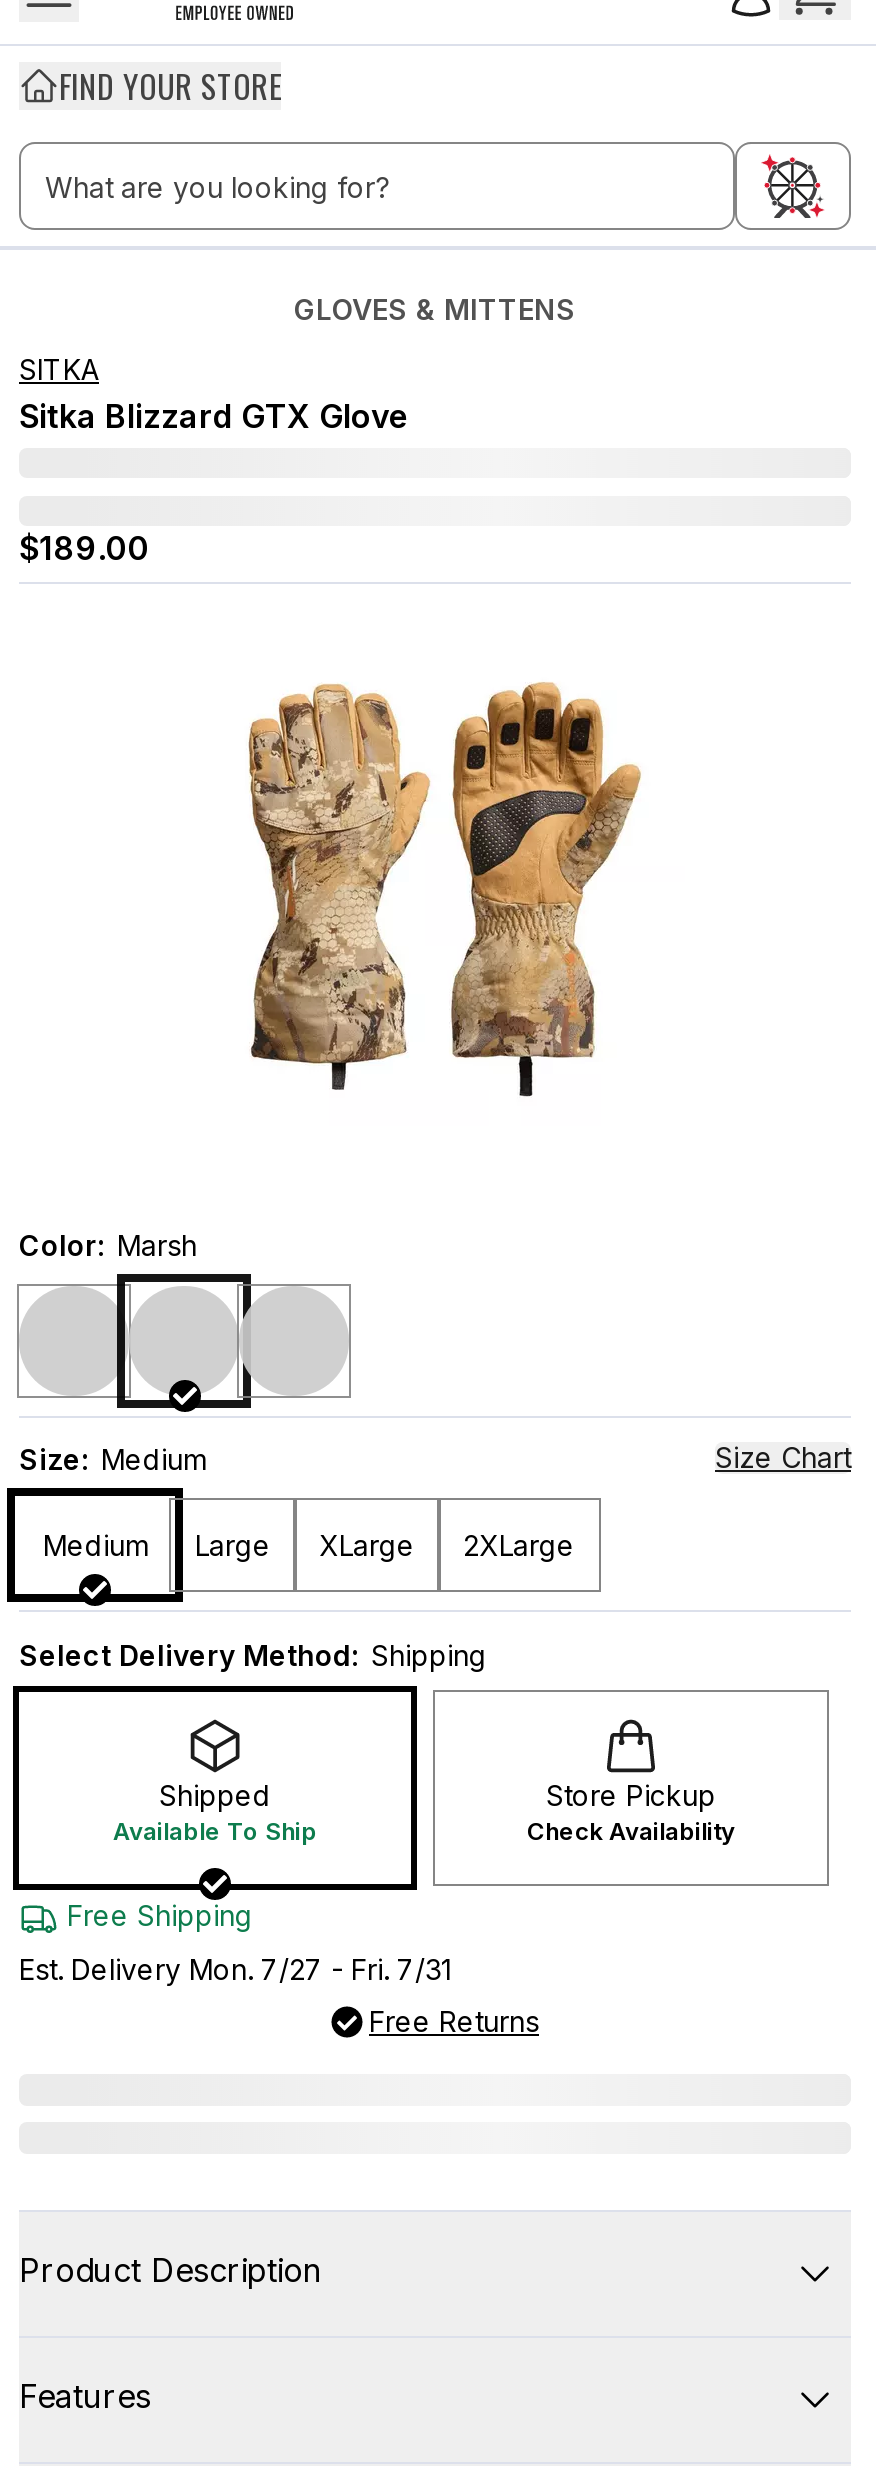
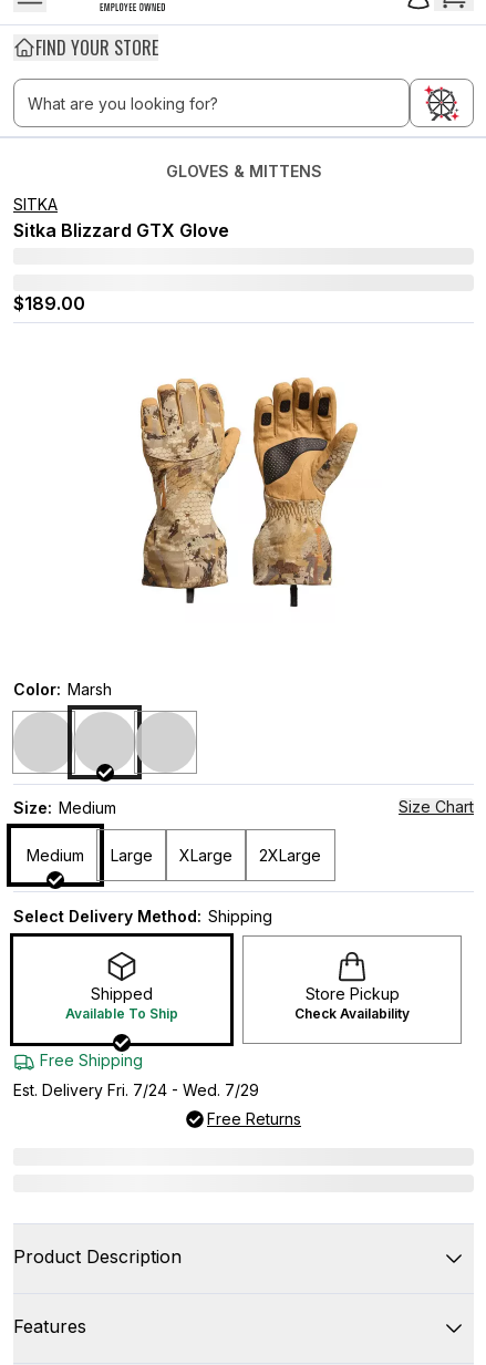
[19,1951,451,1985] Est. Delivery Mon. 7/27 - Fri. 7/31 -> [13,1080,259,1099] Est. Delivery Fri. 7/24 - Wed. 7/29

